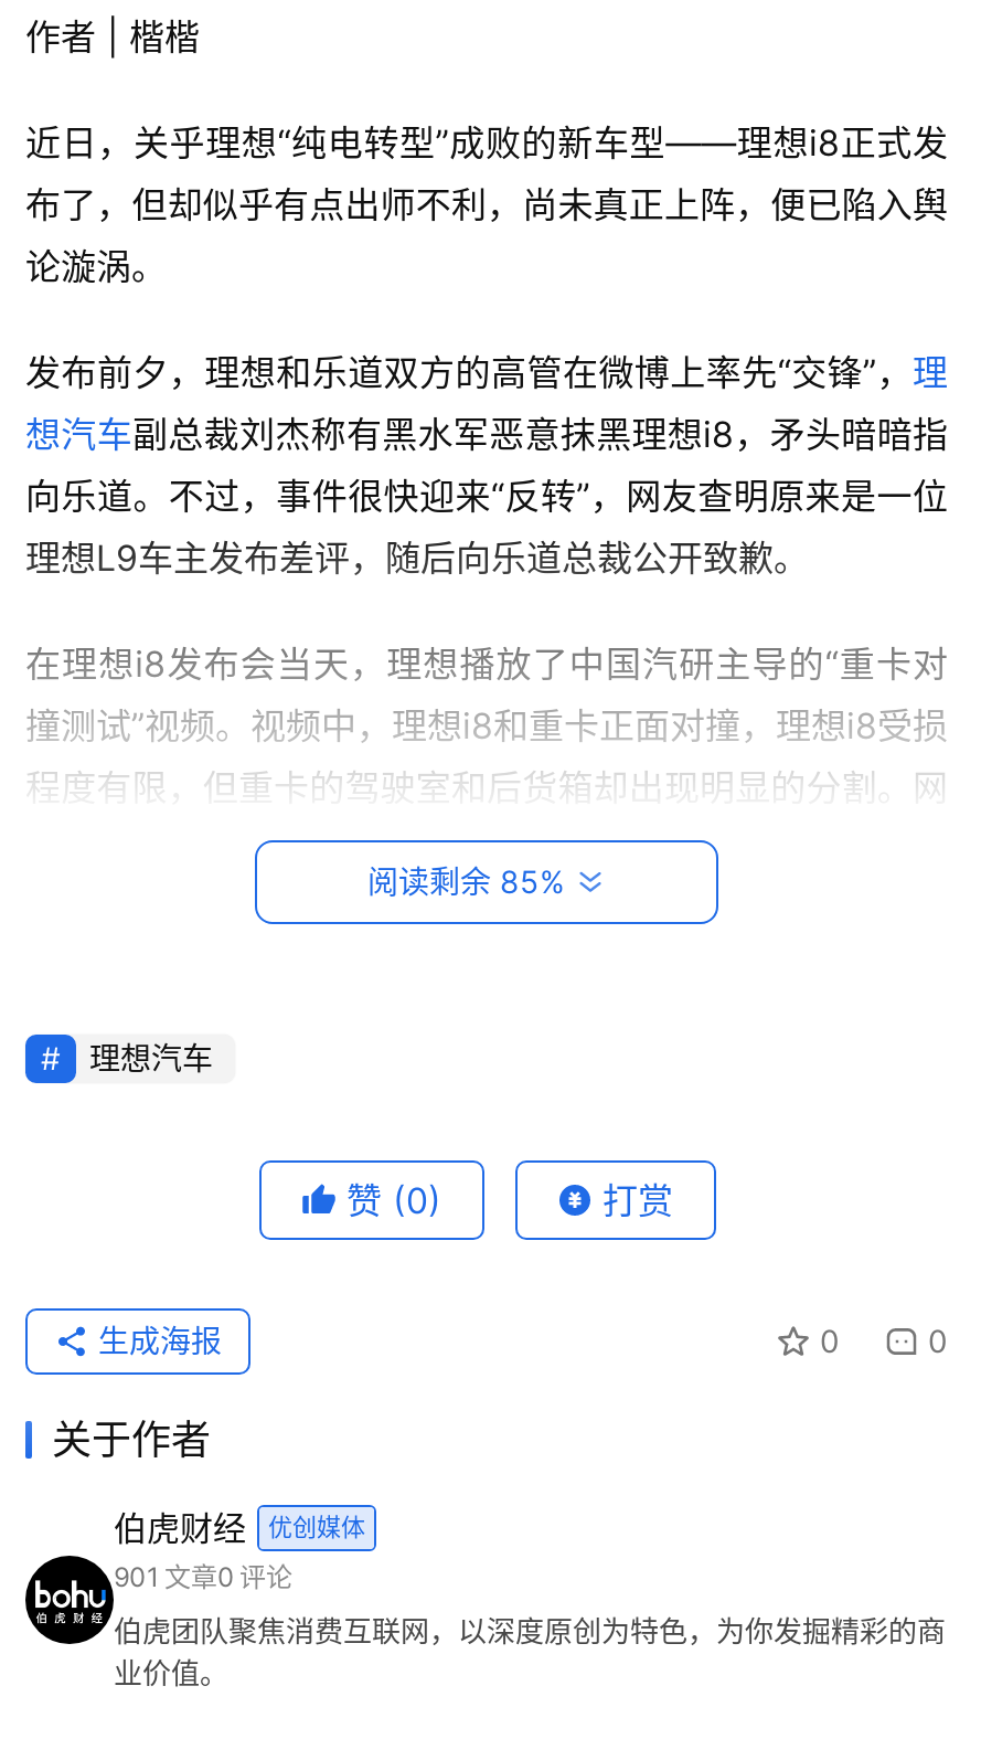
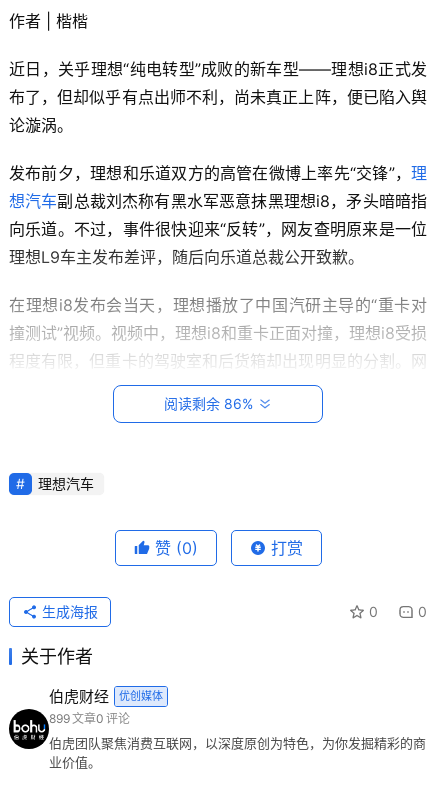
[367,861,564,899] 阅读剩余 85% -> [164,394,253,411] 阅读剩余 86%
[114,1559,292,1592] 901 文章0 评论 -> [49,710,130,725] 899 文章0 评论

